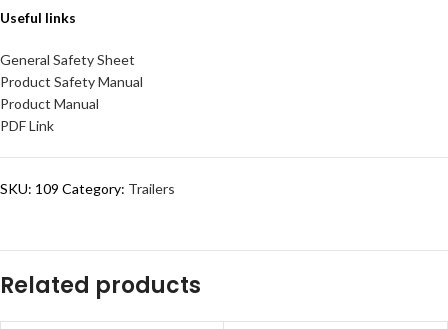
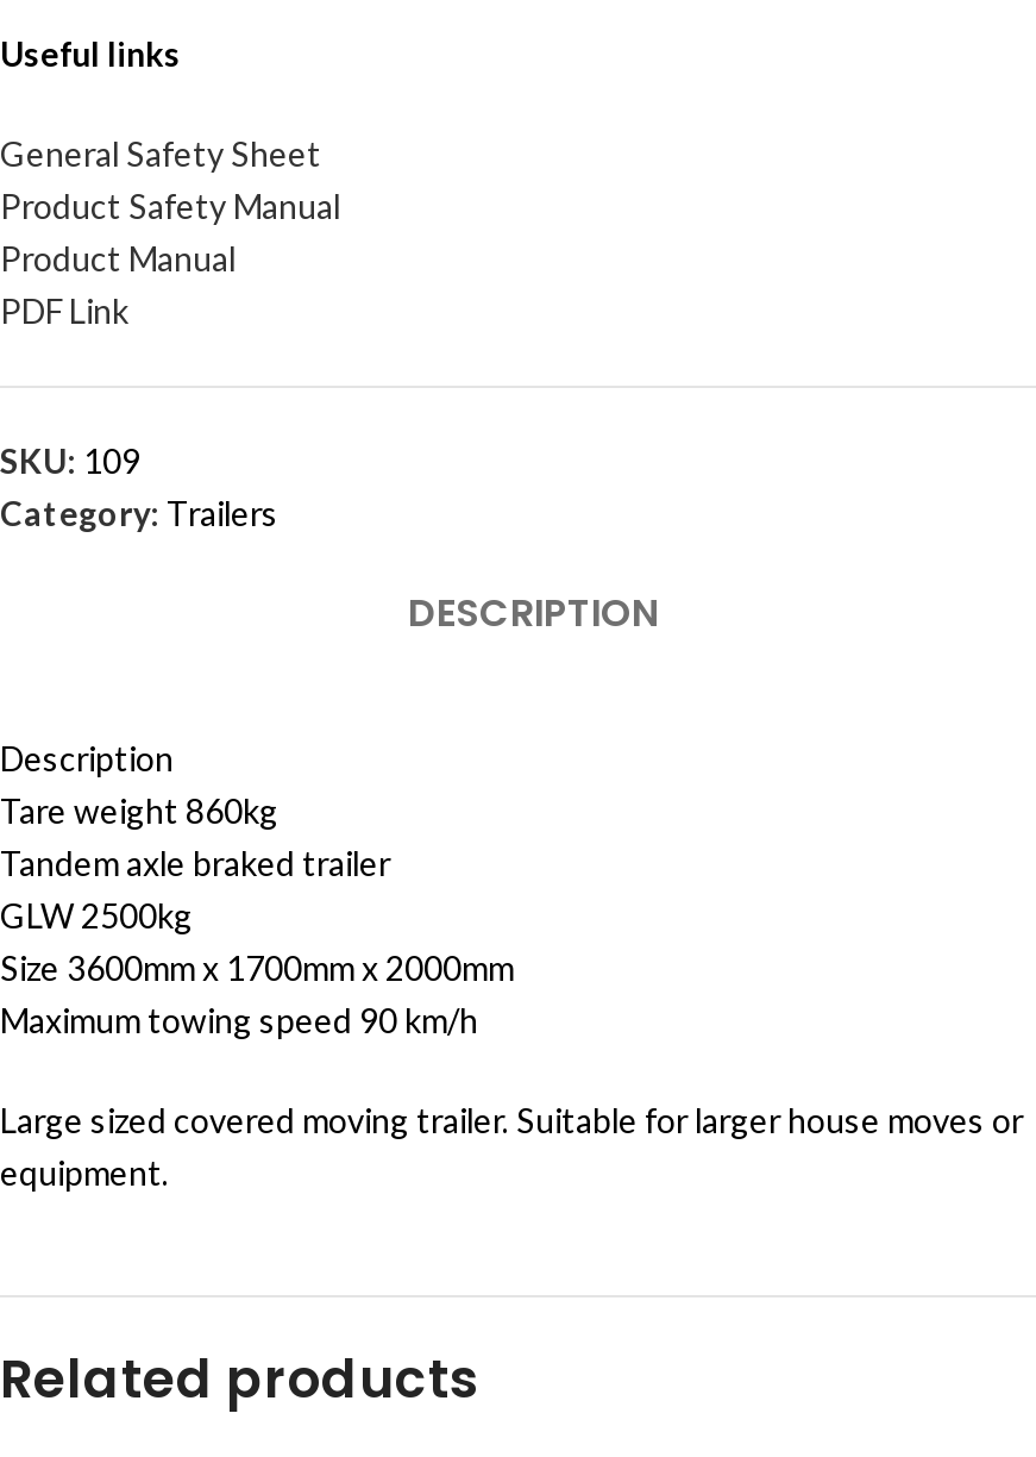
[0,180,175,197] SKU: 109 Category: Trailers -> [0,441,1023,1194] SKU: 109 | Category: Trailers | DESCRIPTION | Description | Tare weight 860kg | Tandem axle braked trailer | GLW 2500kg | Size 3600mm x 1700mm x 2000mm | Maximum towing speed 90 km/h | Large sized covered moving trailer. Suitable for larger house moves or | equipment.

